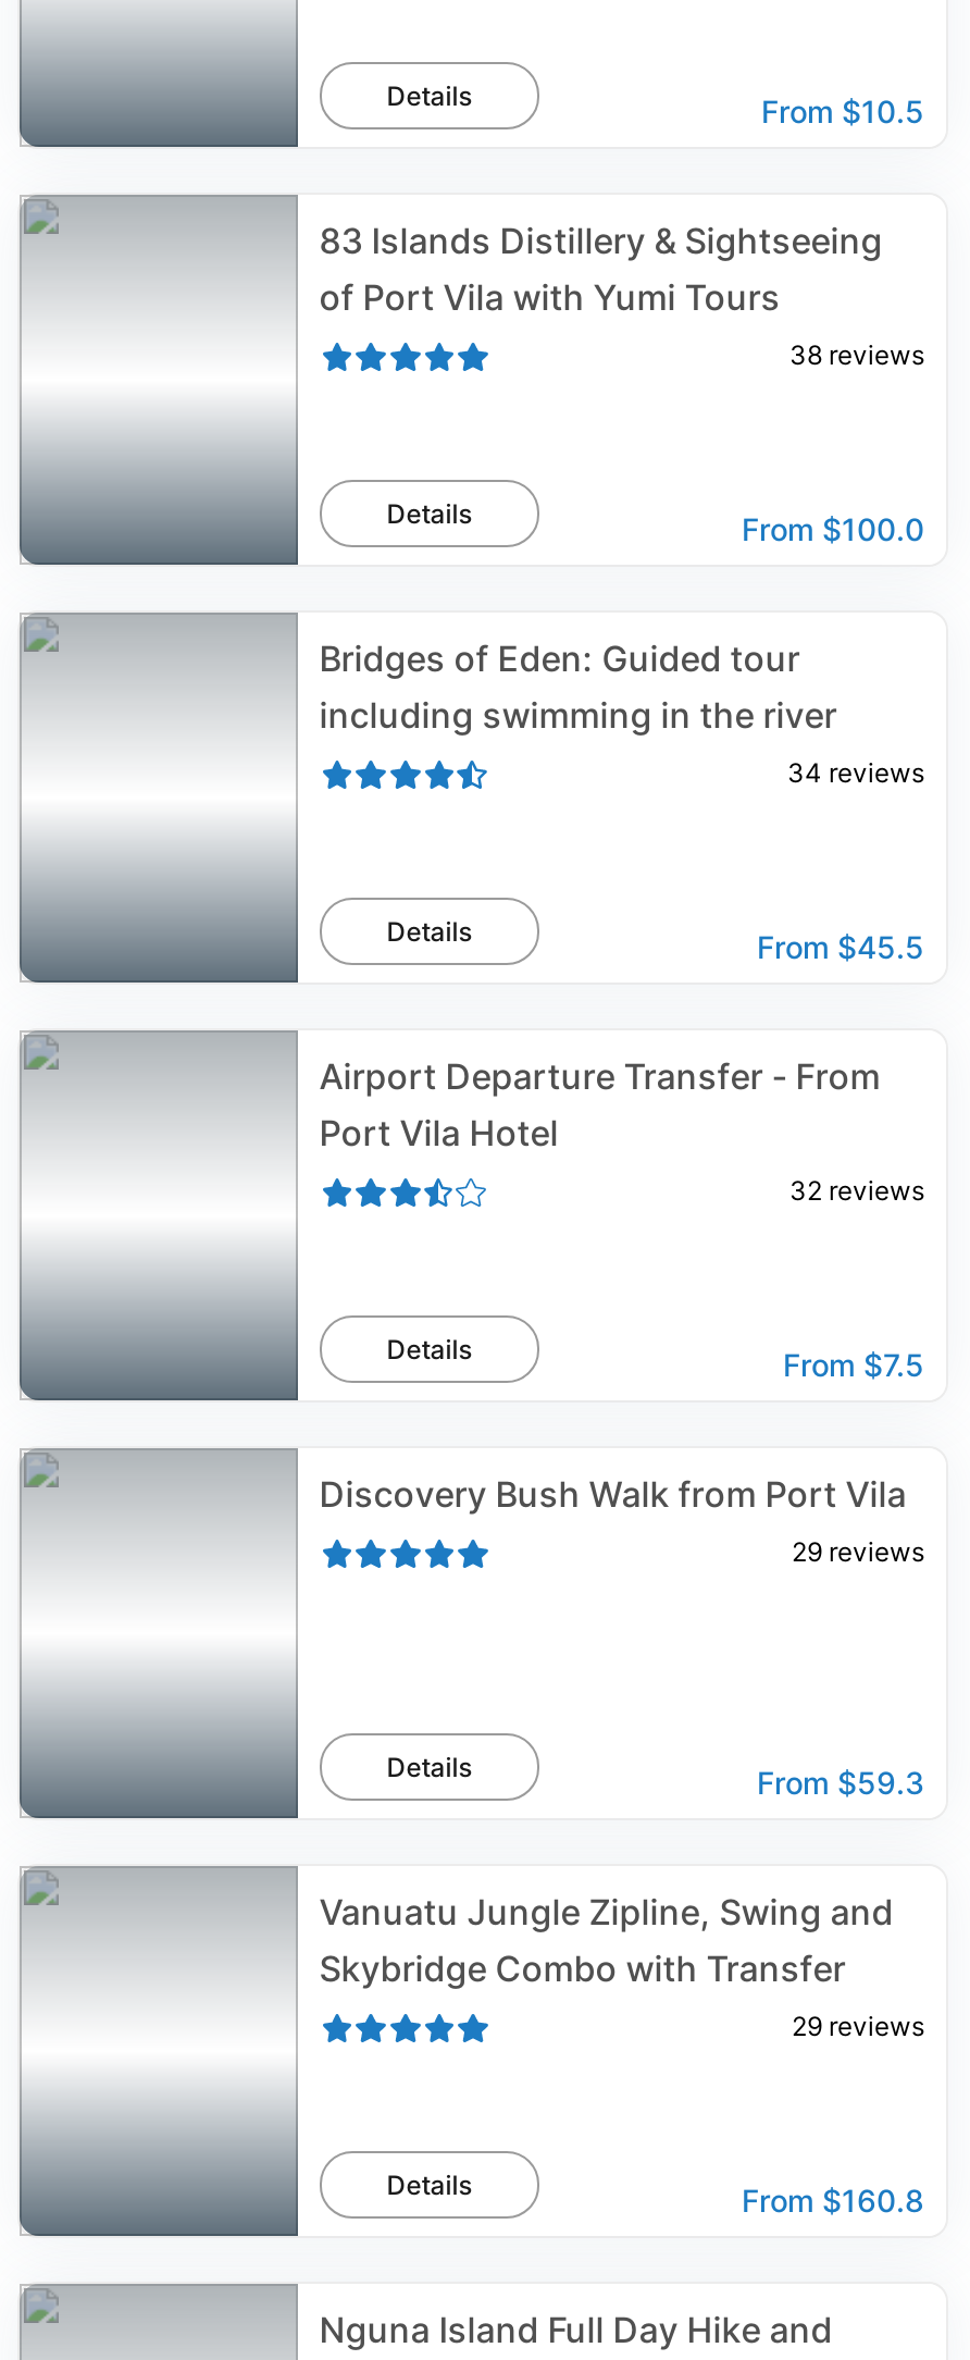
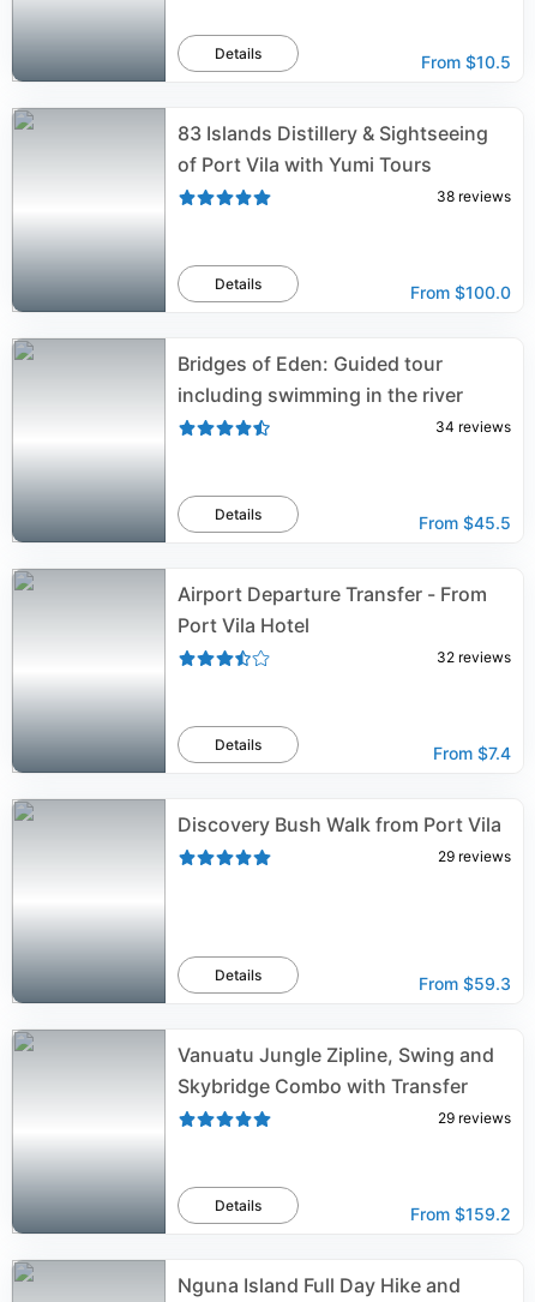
[783,1346,924,1383] From $7.5 -> [433,743,511,763] From $7.4
[742,2182,924,2219] From $160.8 -> [410,1204,511,1224] From $159.2

